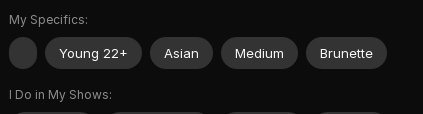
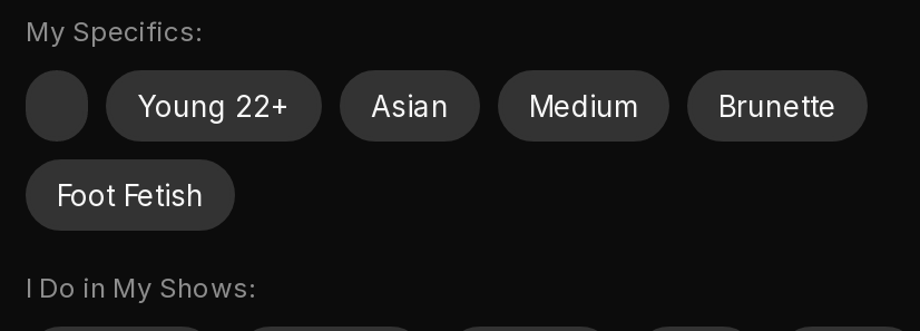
none -> [57,176,204,212] Foot Fetish

